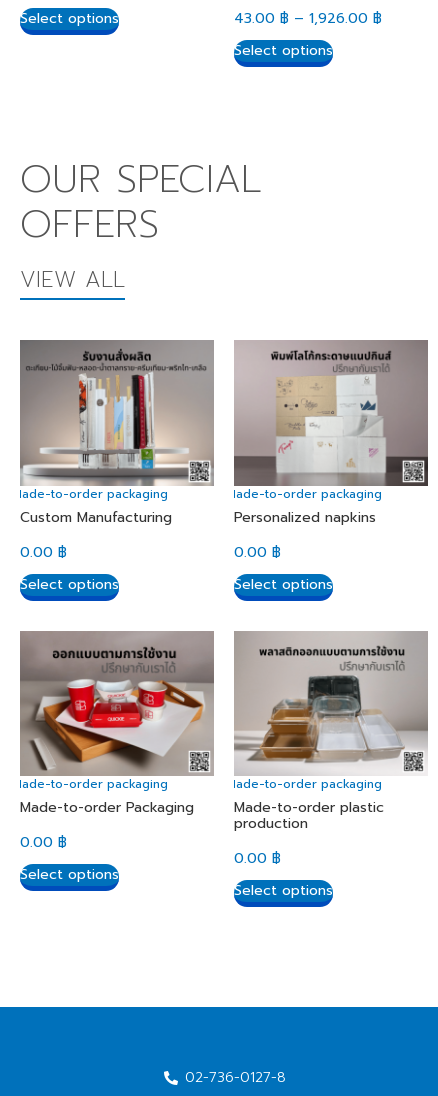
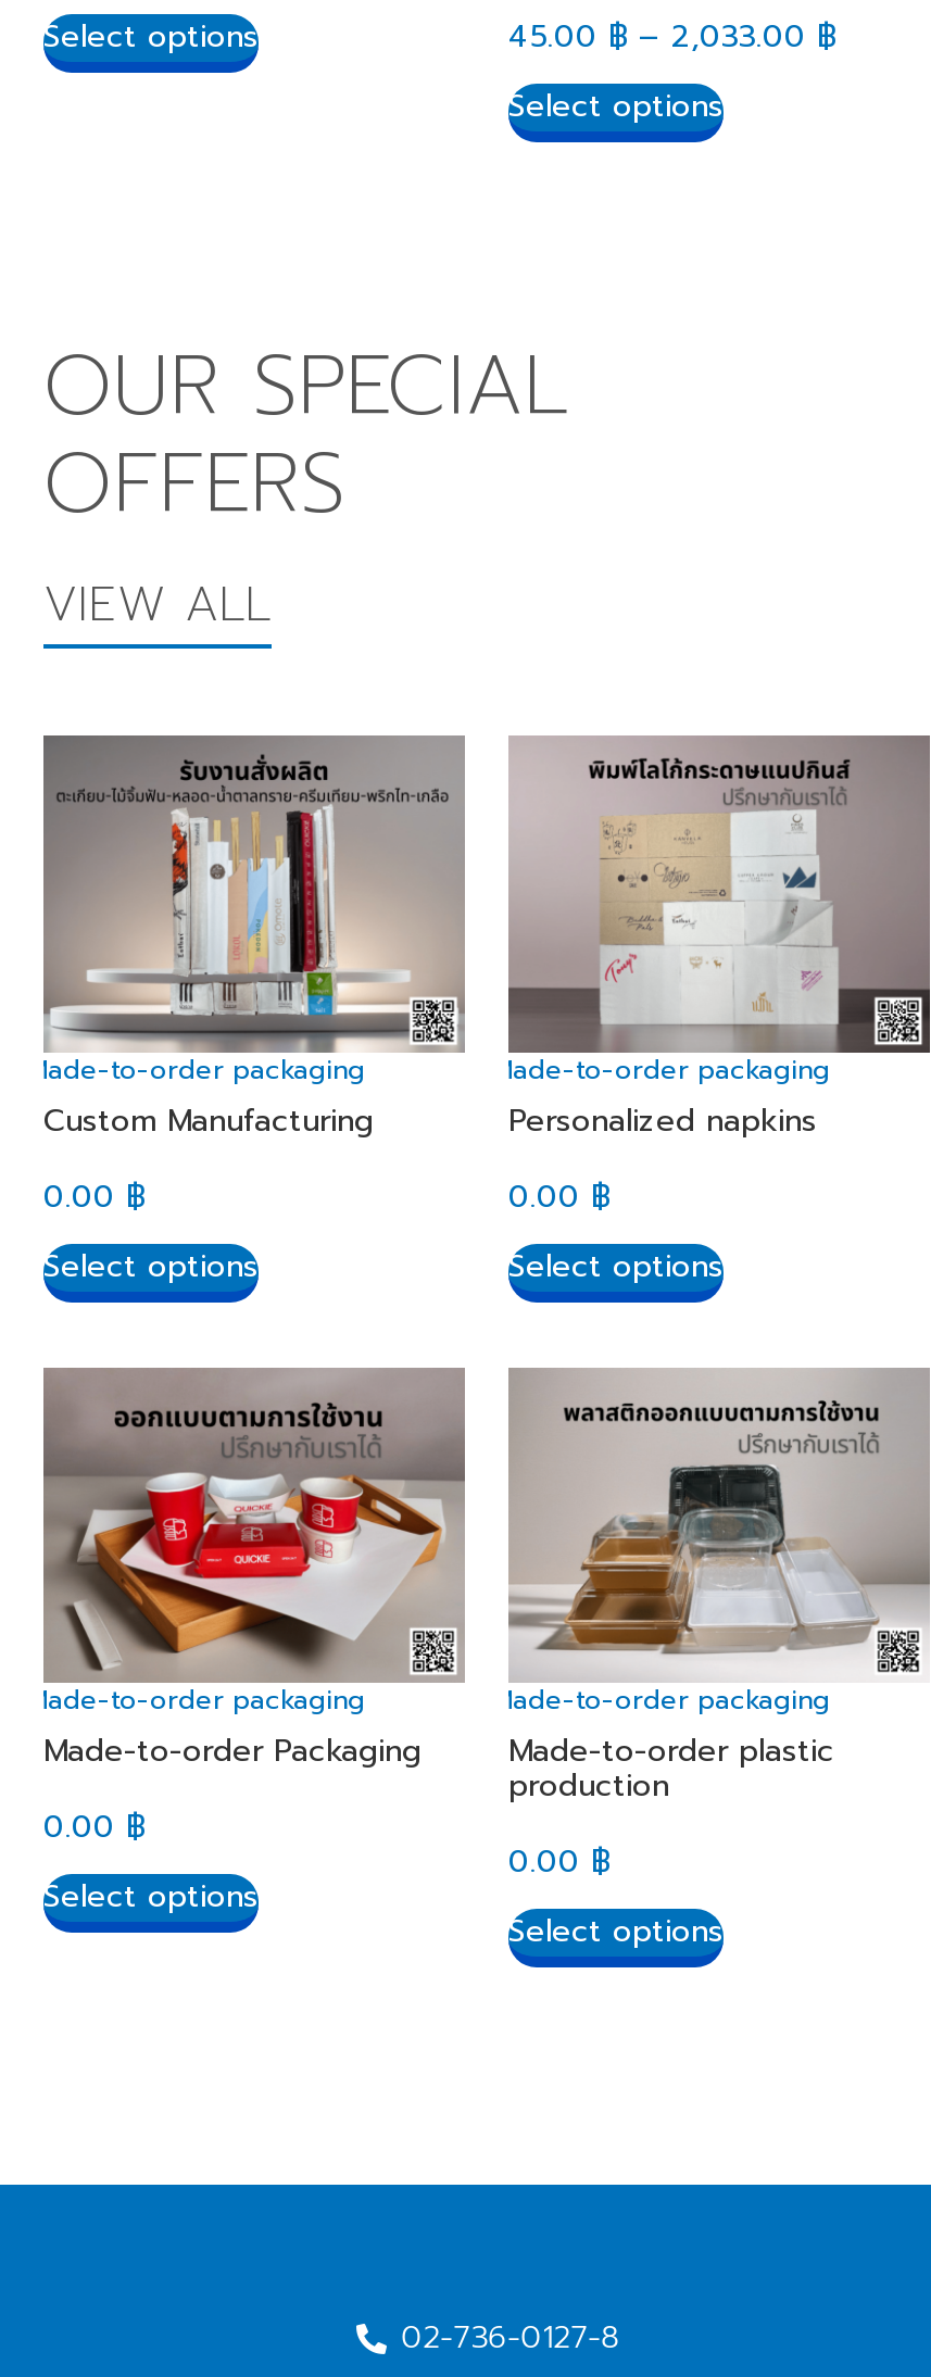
[234,8,382,29] 43.00฿ – 1,926.00฿ -> [508,15,836,61] 45.00฿ – 2,033.00฿

